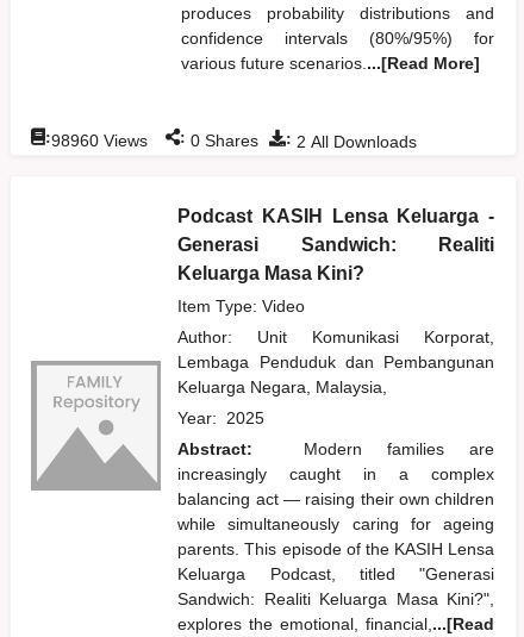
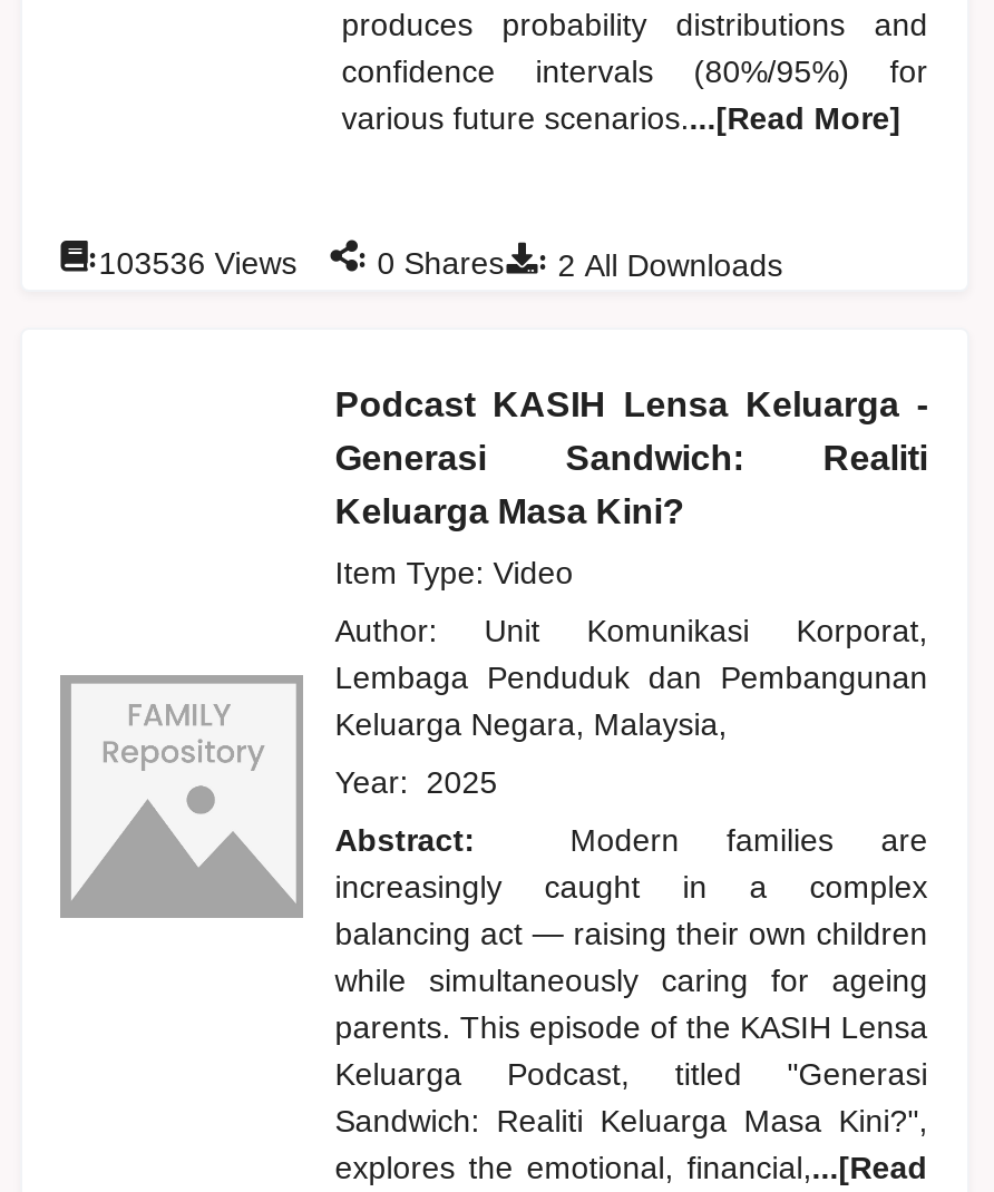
[45,128,417,151] :98960 Views : 0 Shares : 2 All Downloads -> [87,240,783,283] :103536 Views : 0 Shares : 2 All Downloads

